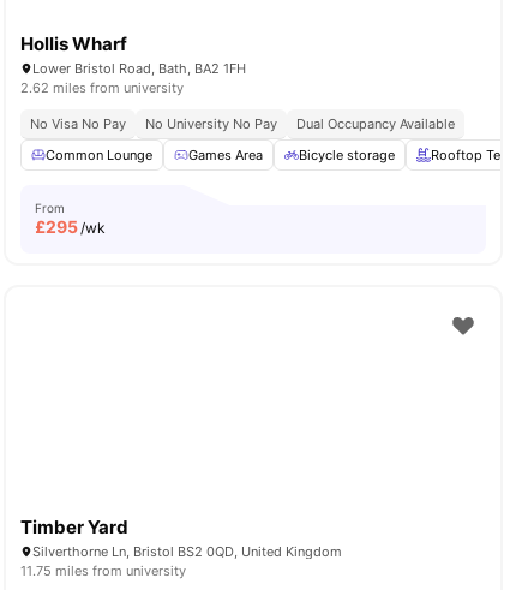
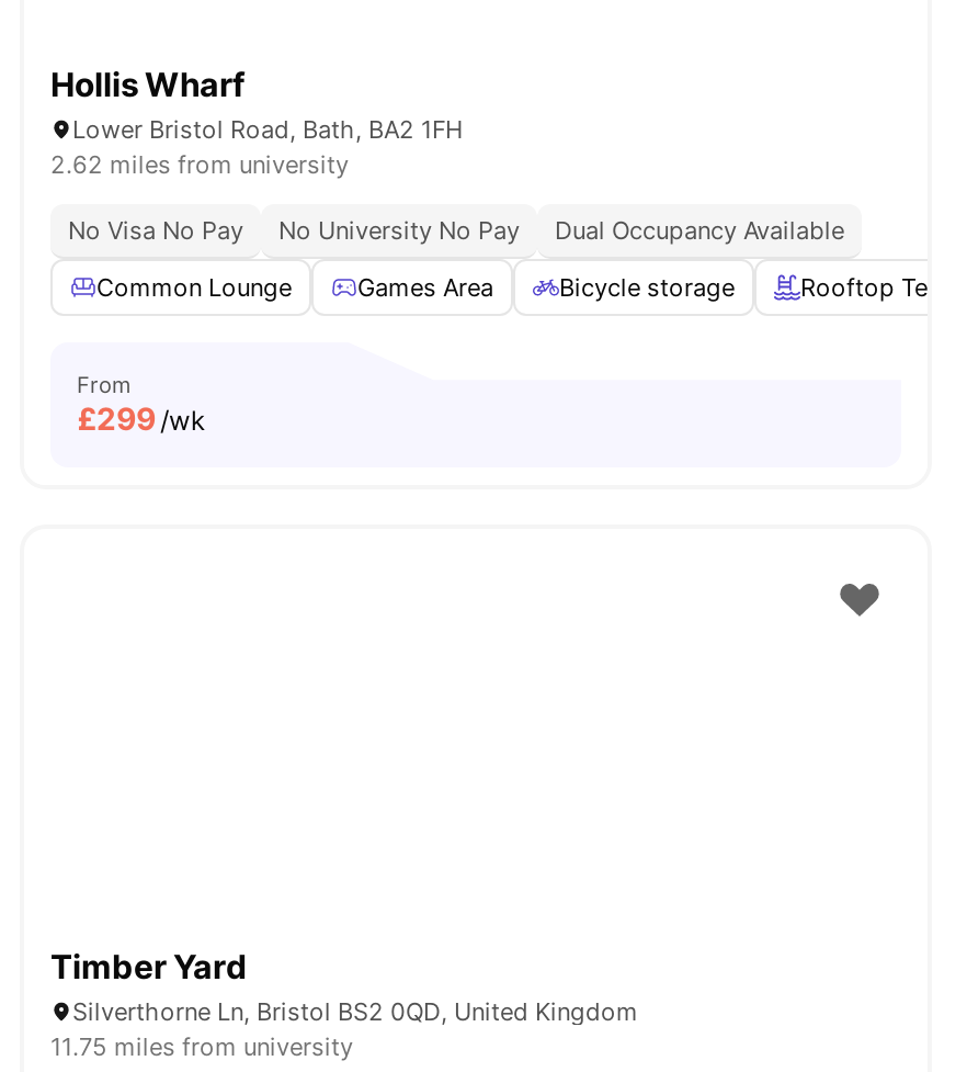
[35,216,106,237] £295 /wk -> [77,399,206,437] £299 /wk

